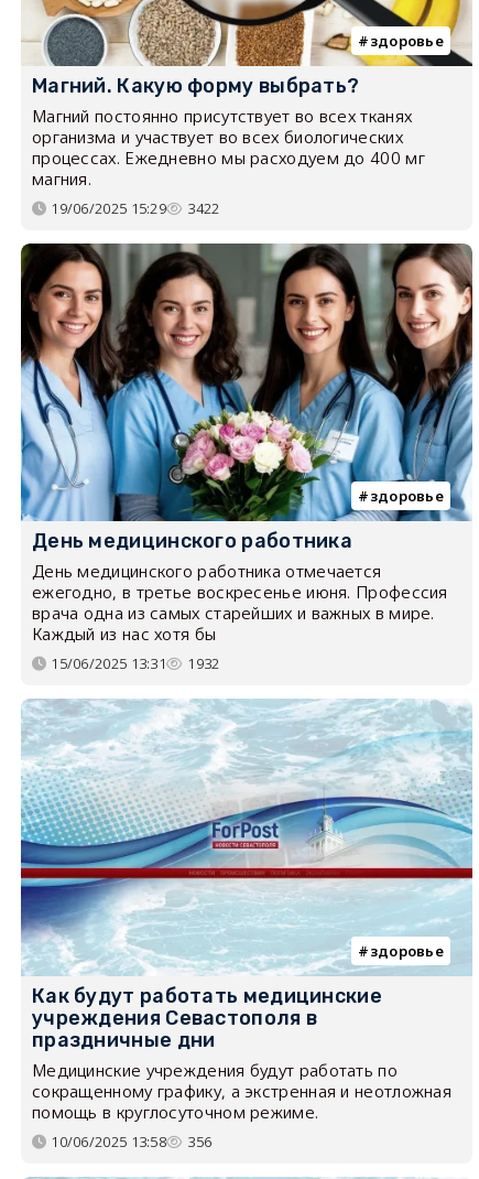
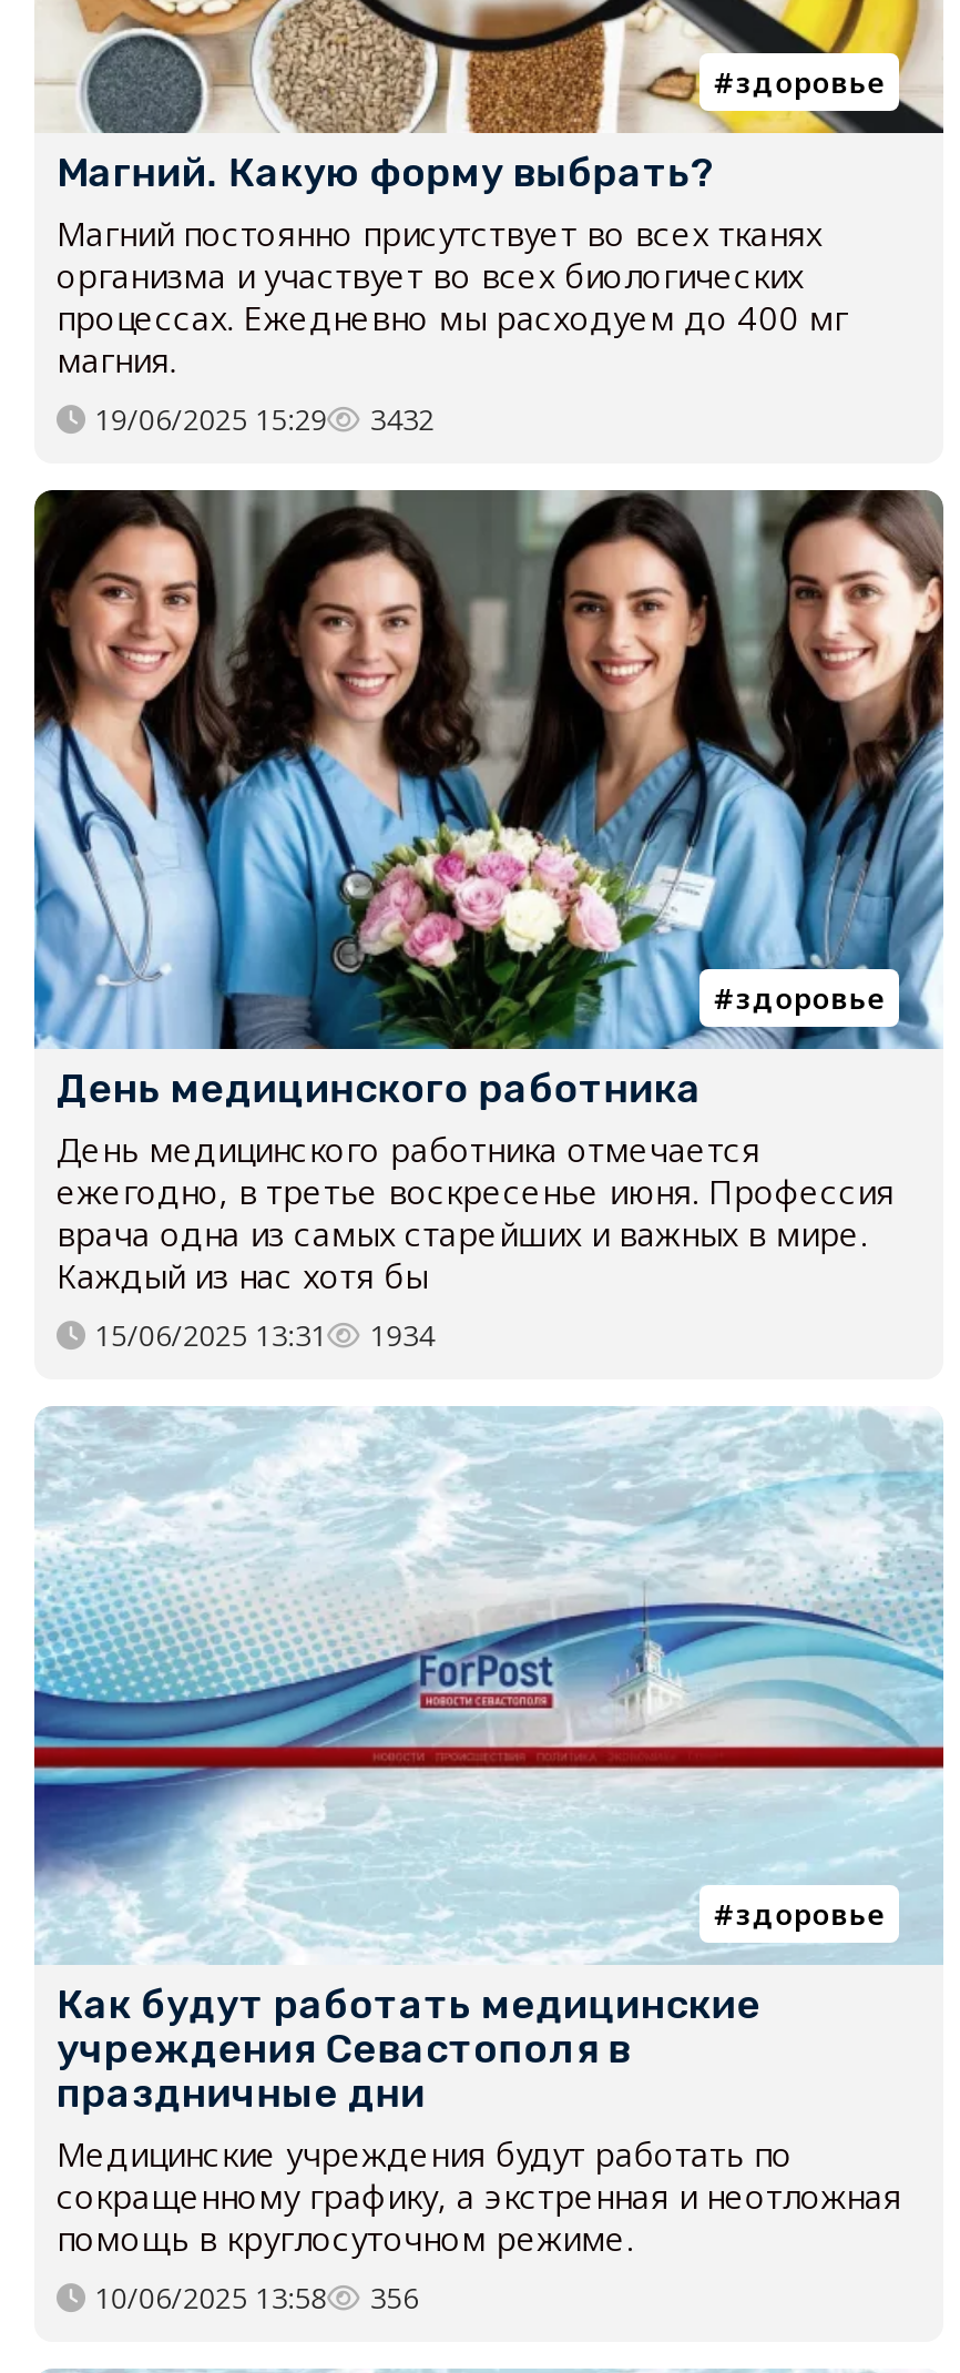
[51,198,220,218] 19/06/2025 15:29 3422 -> [95,398,435,438] 19/06/2025 15:29 3432
[51,653,220,673] 15/06/2025 13:31 1932 -> [95,1314,435,1354] 15/06/2025 13:31 1934

